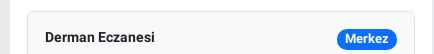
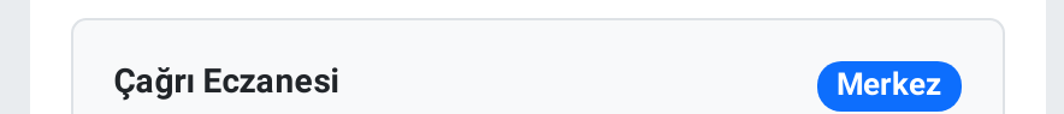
[45,29,155,45] Derman Eczanesi -> [114,60,340,99] Çağrı Eczanesi

